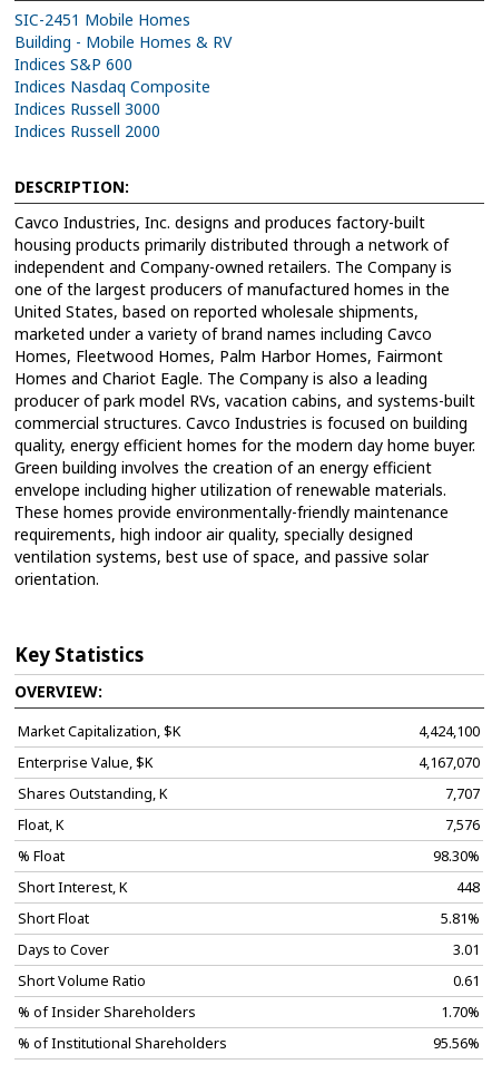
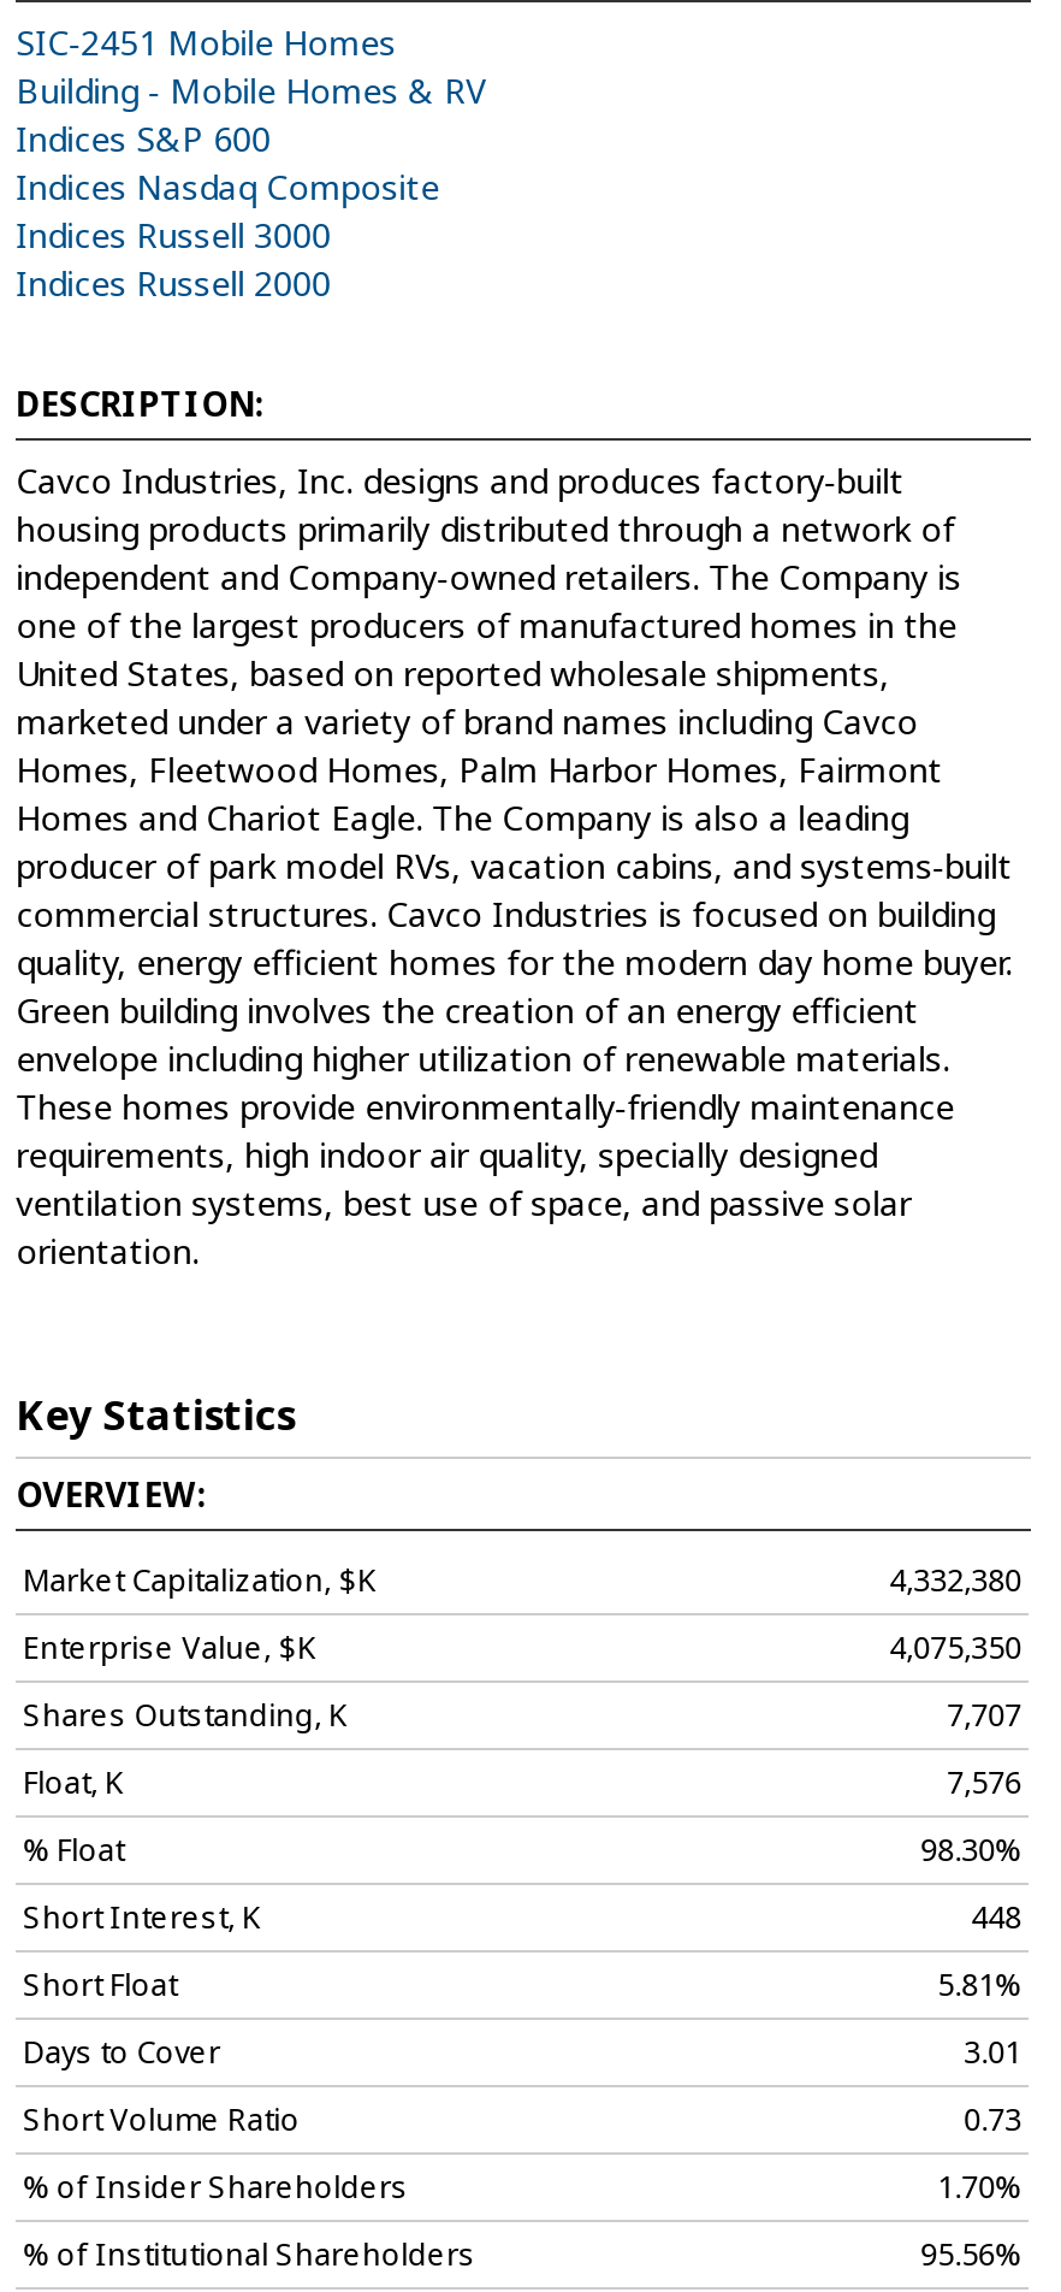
[419,722,480,741] 4,424,100 -> [889,1560,1022,1601] 4,332,380
[419,753,480,772] 4,167,070 -> [889,1628,1022,1668] 4,075,350
[453,972,480,990] 0.61 -> [964,2099,1022,2140] 0.73

